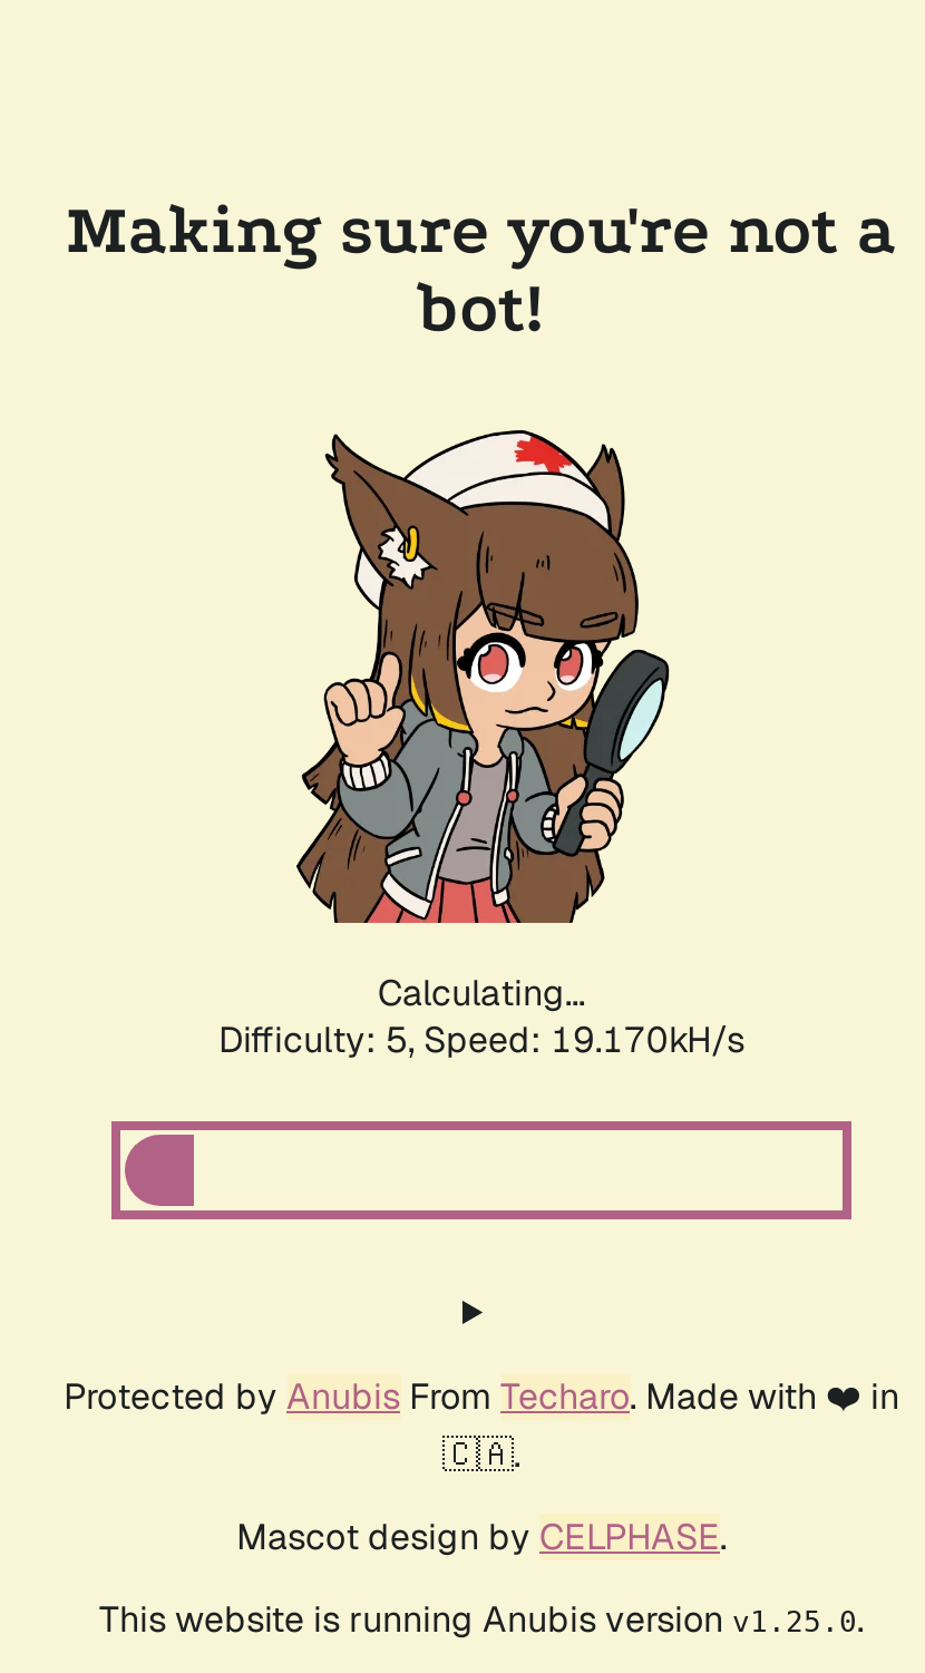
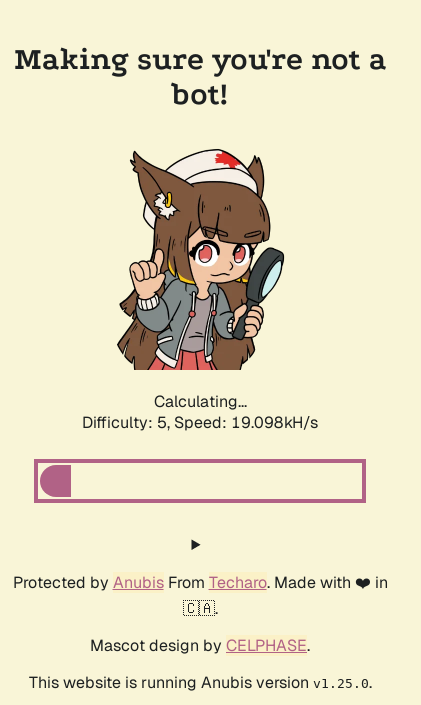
[218,1017,744,1063] Difficulty: 5, Speed: 19.170kH/s -> [82,412,318,433] Difficulty: 5, Speed: 19.098kH/s

